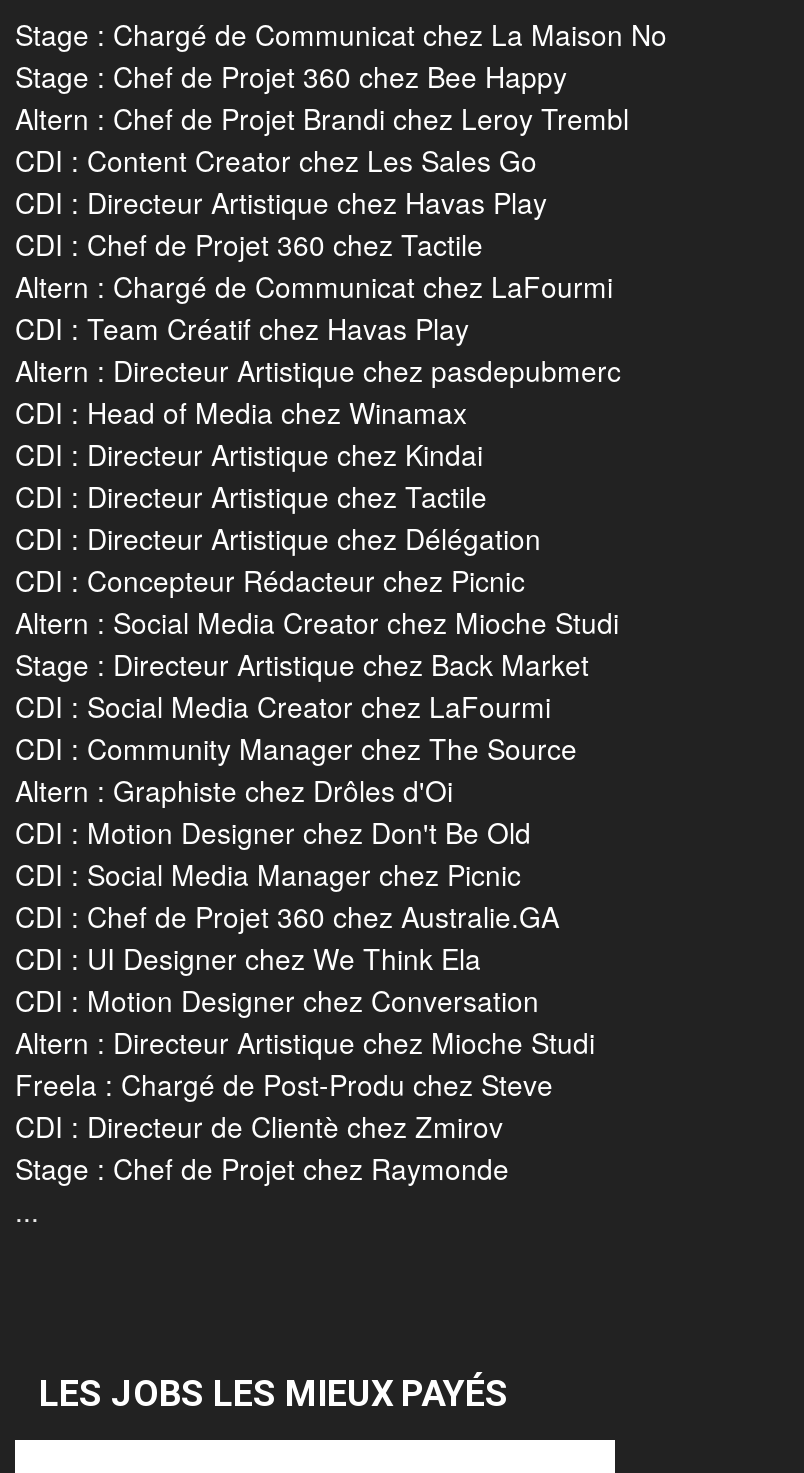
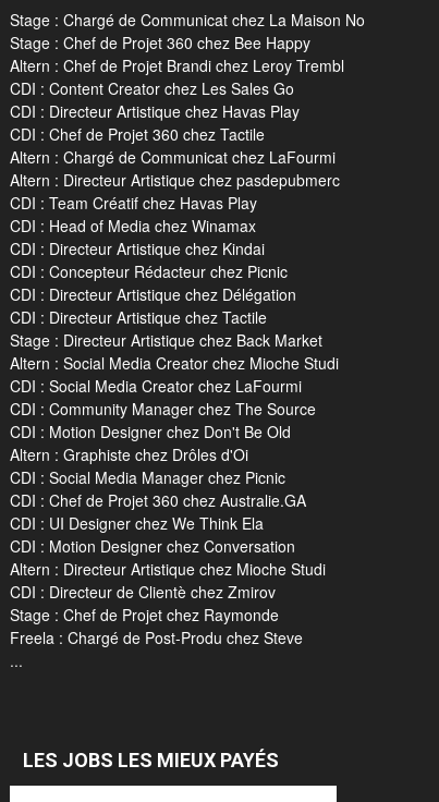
moved [15,308,469,348] -> [10,192,257,214]: CDI : Team Créatif chez Havas Play
moved [15,350,621,390] -> [10,169,340,191]: Altern : Directeur Artistique chez pasdepubmerc
moved [15,476,541,558] -> [10,283,296,328]: CDI : Directeur Artistique chez Délégation | CDI : Directeur Artistique chez Tactile
moved [15,560,525,600] -> [10,260,288,282]: CDI : Concepteur Rédacteur chez Picnic
moved [15,602,619,642] -> [10,352,339,374]: Altern : Social Media Creator chez Mioche Studi
moved [15,644,589,684] -> [10,329,322,351]: Stage : Directeur Artistique chez Back Market
moved [15,770,453,810] -> [10,443,248,465]: Altern : Graphiste chez Drôles d'Oi
moved [15,812,531,852] -> [10,421,291,442]: CDI : Motion Designer chez Don't Be Old
moved [15,1064,553,1104] -> [10,627,303,648]: Freela : Chargé de Post-Produ chez Steve
moved [15,1106,509,1188] -> [10,581,279,625]: CDI : Directeur de Clientè chez Zmirov | Stage : Chef de Projet chez Raymonde

